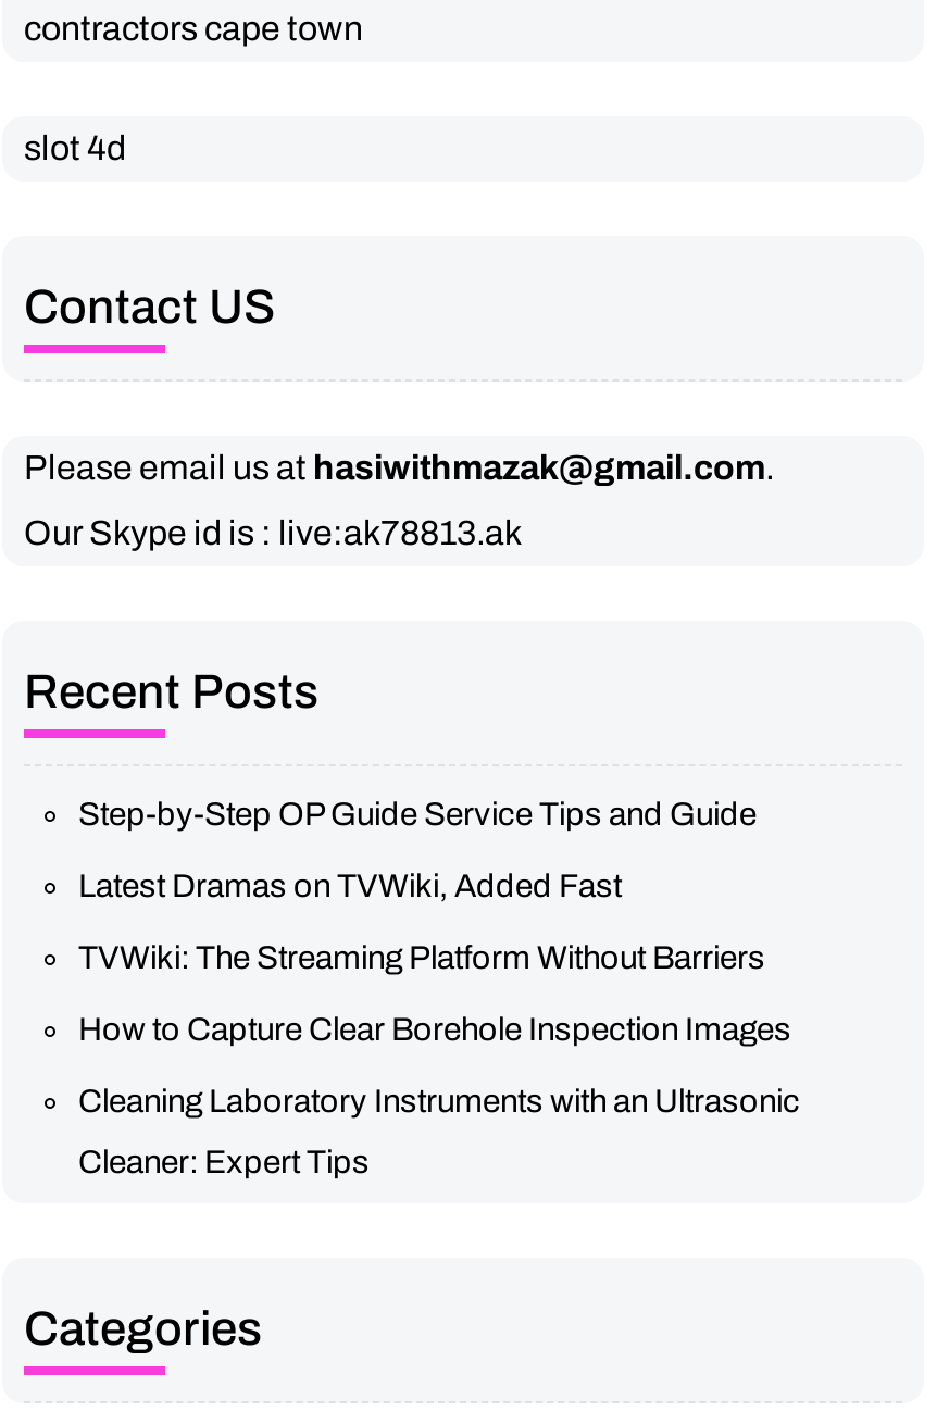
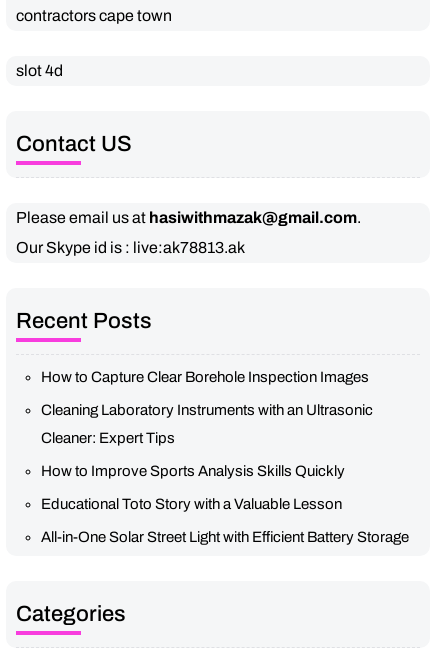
[78,797,765,975] Step-by-Step OP Guide Service Tips and Guide | Latest Dramas on TVWiki, Added Fast | TVWiki: The Streaming Platform Without Barriers -> none
moved [78,1012,800,1179] -> [41,369,373,446]: How to Capture Clear Borehole Inspection Images | Cleaning Laboratory Instruments with an Ultrasonic | Cleaner: Expert Tips
none -> [41,463,409,545] How to Improve Sports Analysis Skills Quickly | Educational Toto Story with a Valuable Lesson | All-in-One Solar Street Light with Efficient Battery Storage

